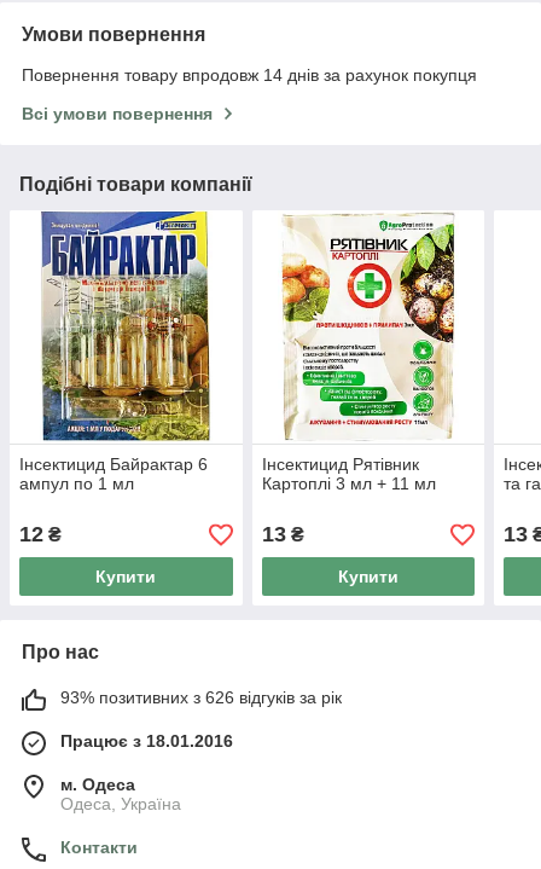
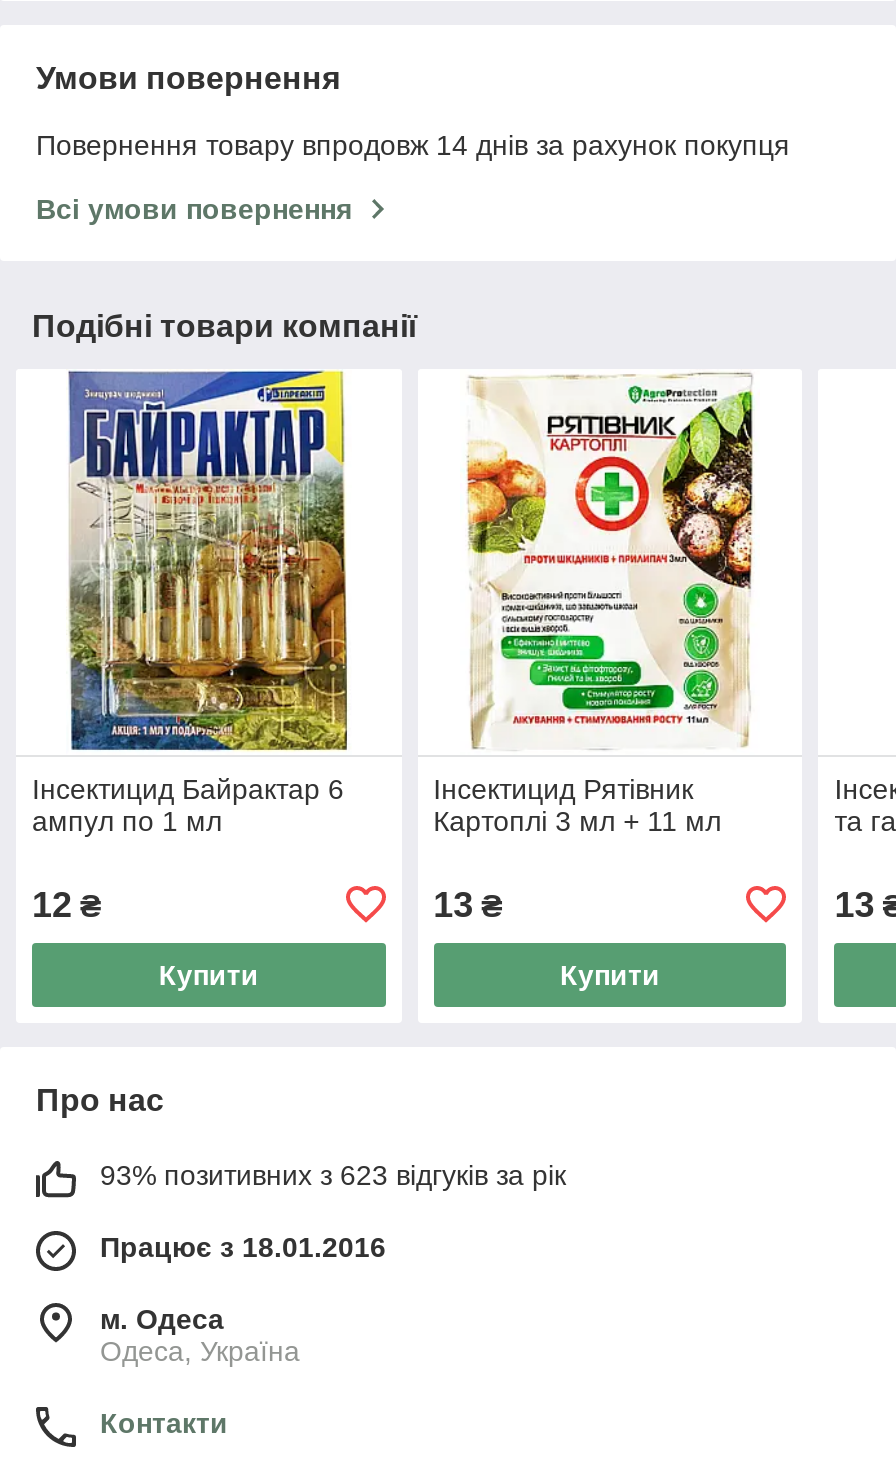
[60,688,342,707] 93% позитивних з 626 відгуків за рік -> [100,1158,566,1190] 93% позитивних з 623 відгуків за рік

